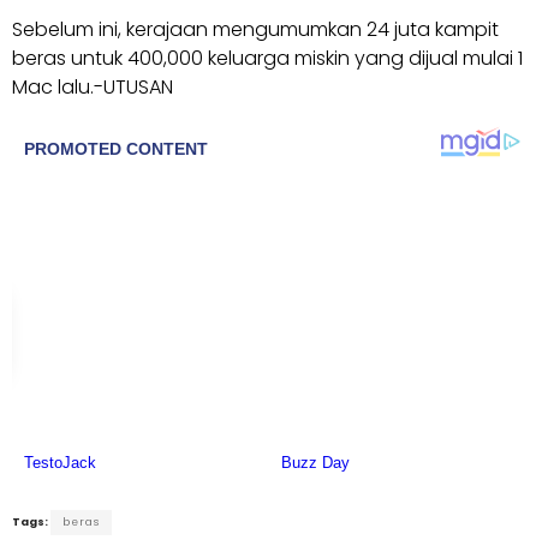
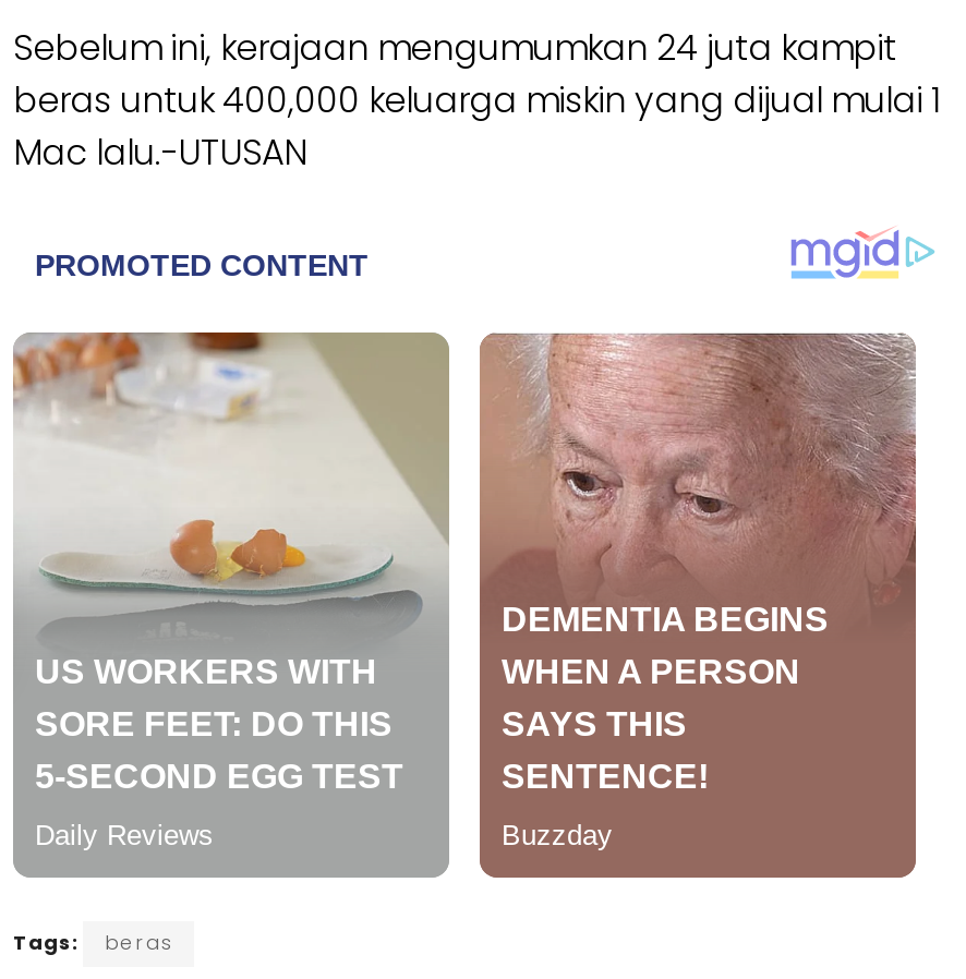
none -> [11,330,451,880] [image]
none -> [478,330,918,880] [image]

